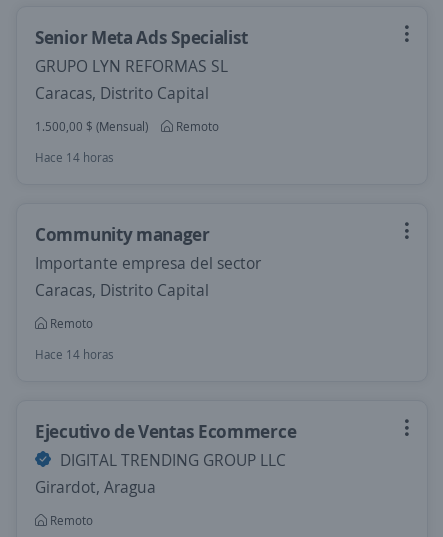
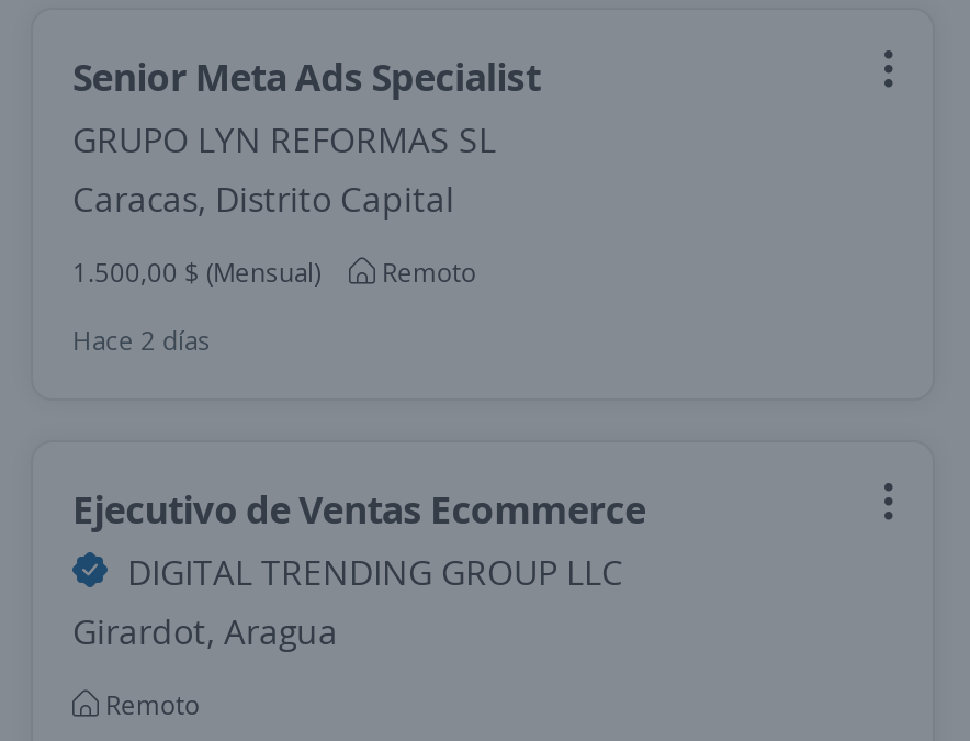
[35,149,261,363] Hace 14 horas | Community manager | Importante empresa del sector | Caracas, Distrito Capital | Remoto | Hace 14 horas -> [72,322,211,359] Hace 2 días

